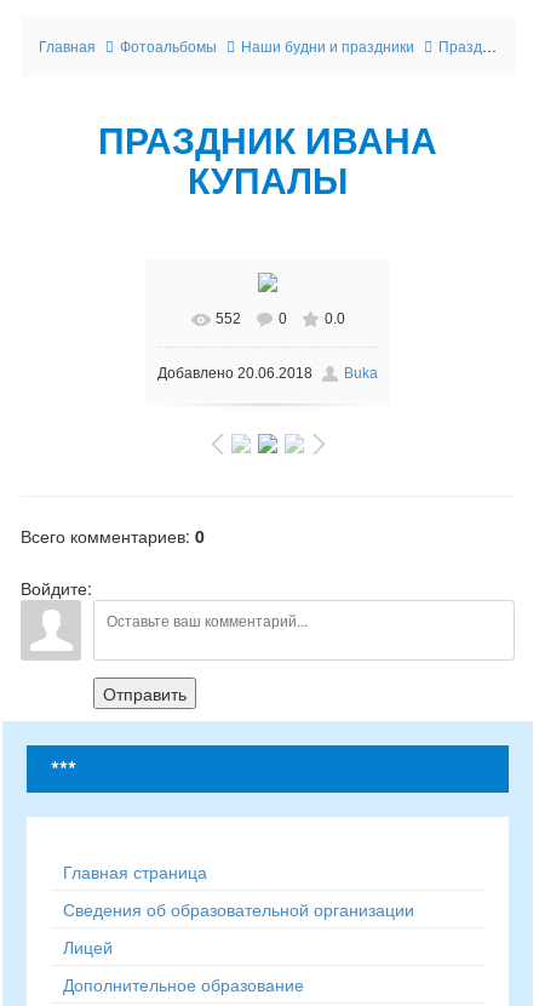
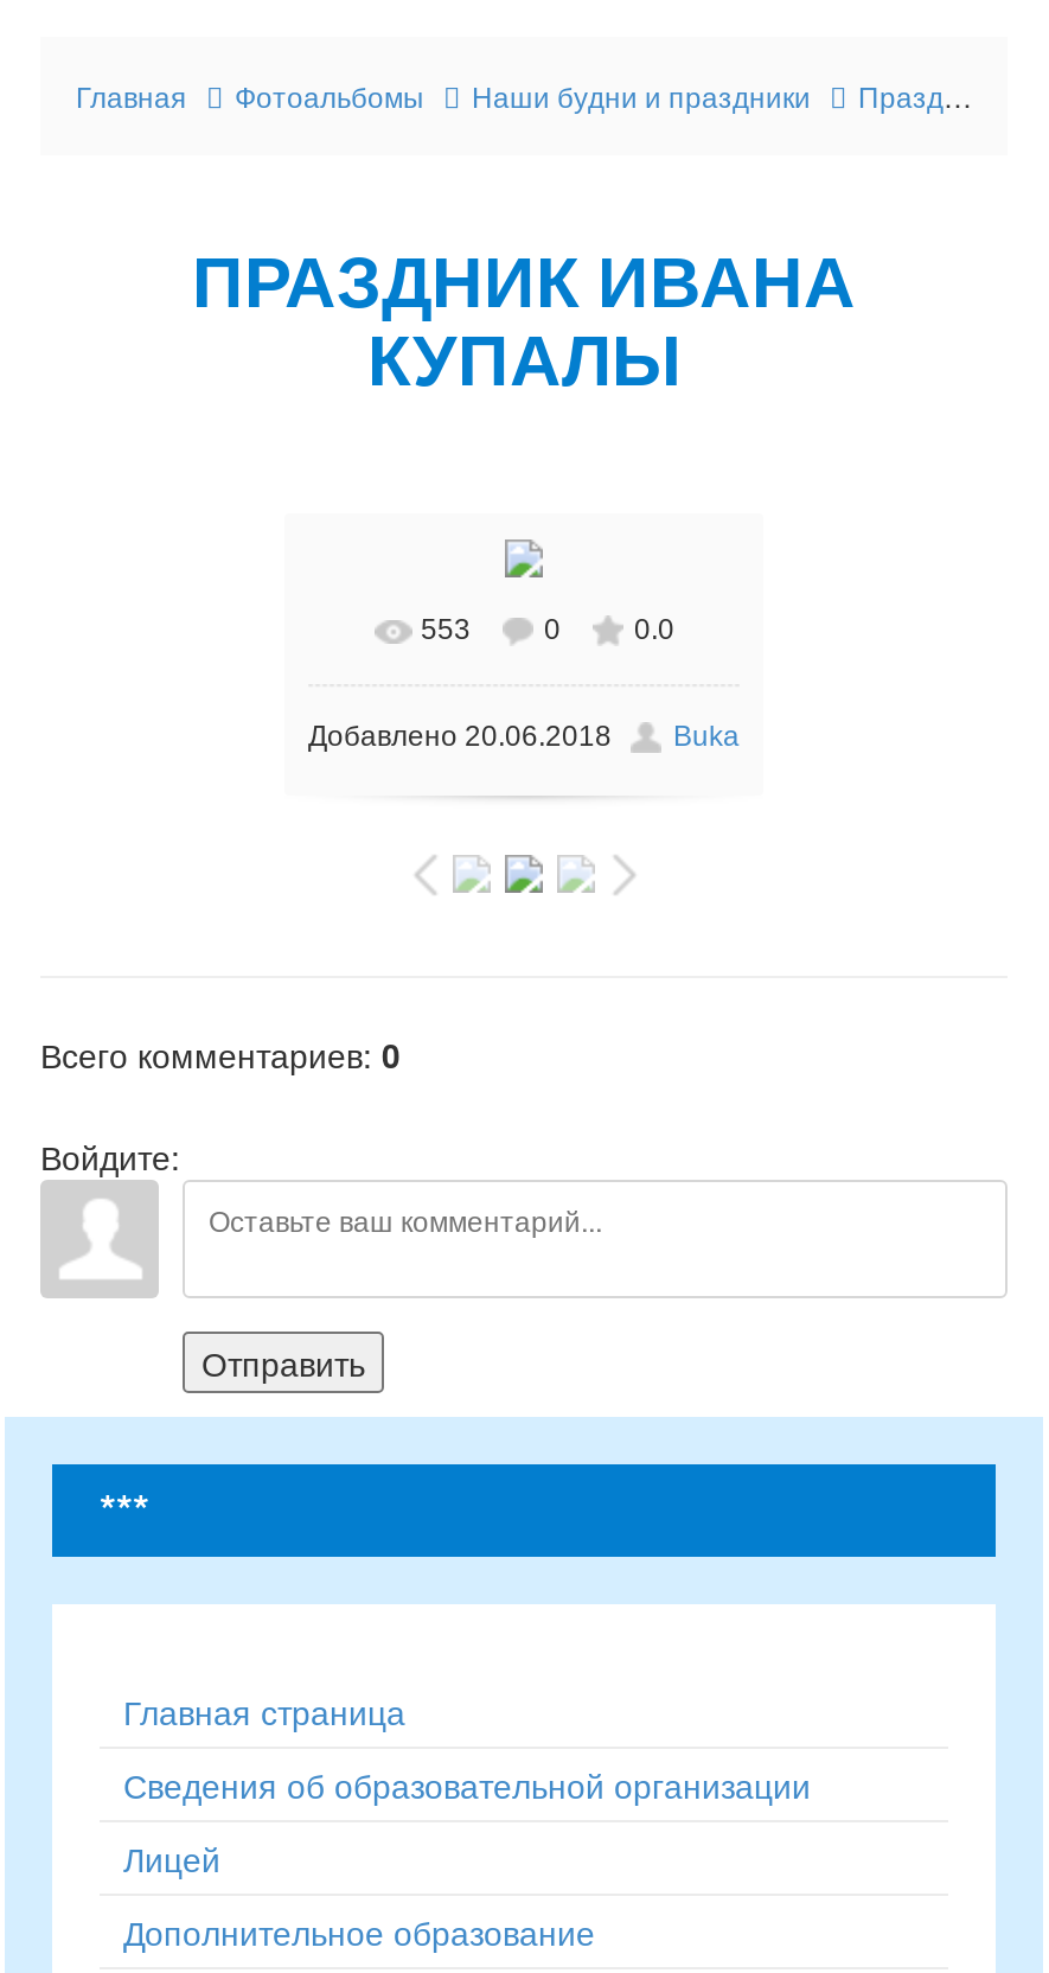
[215,310,240,327] 552 -> [421,613,471,646] 553

